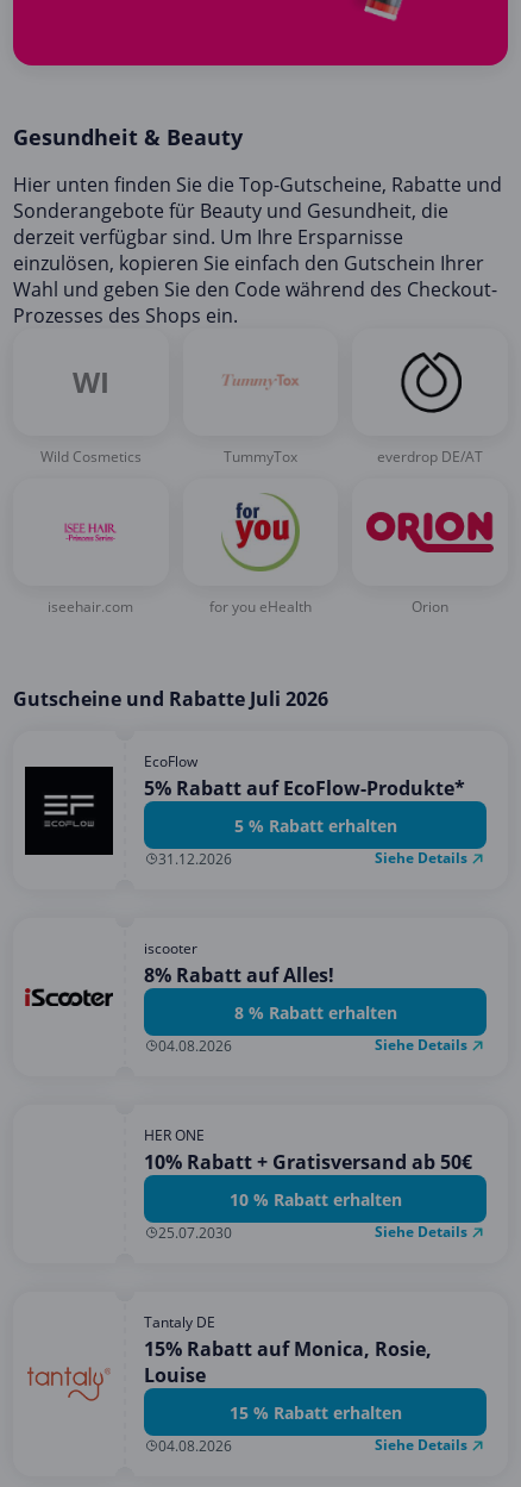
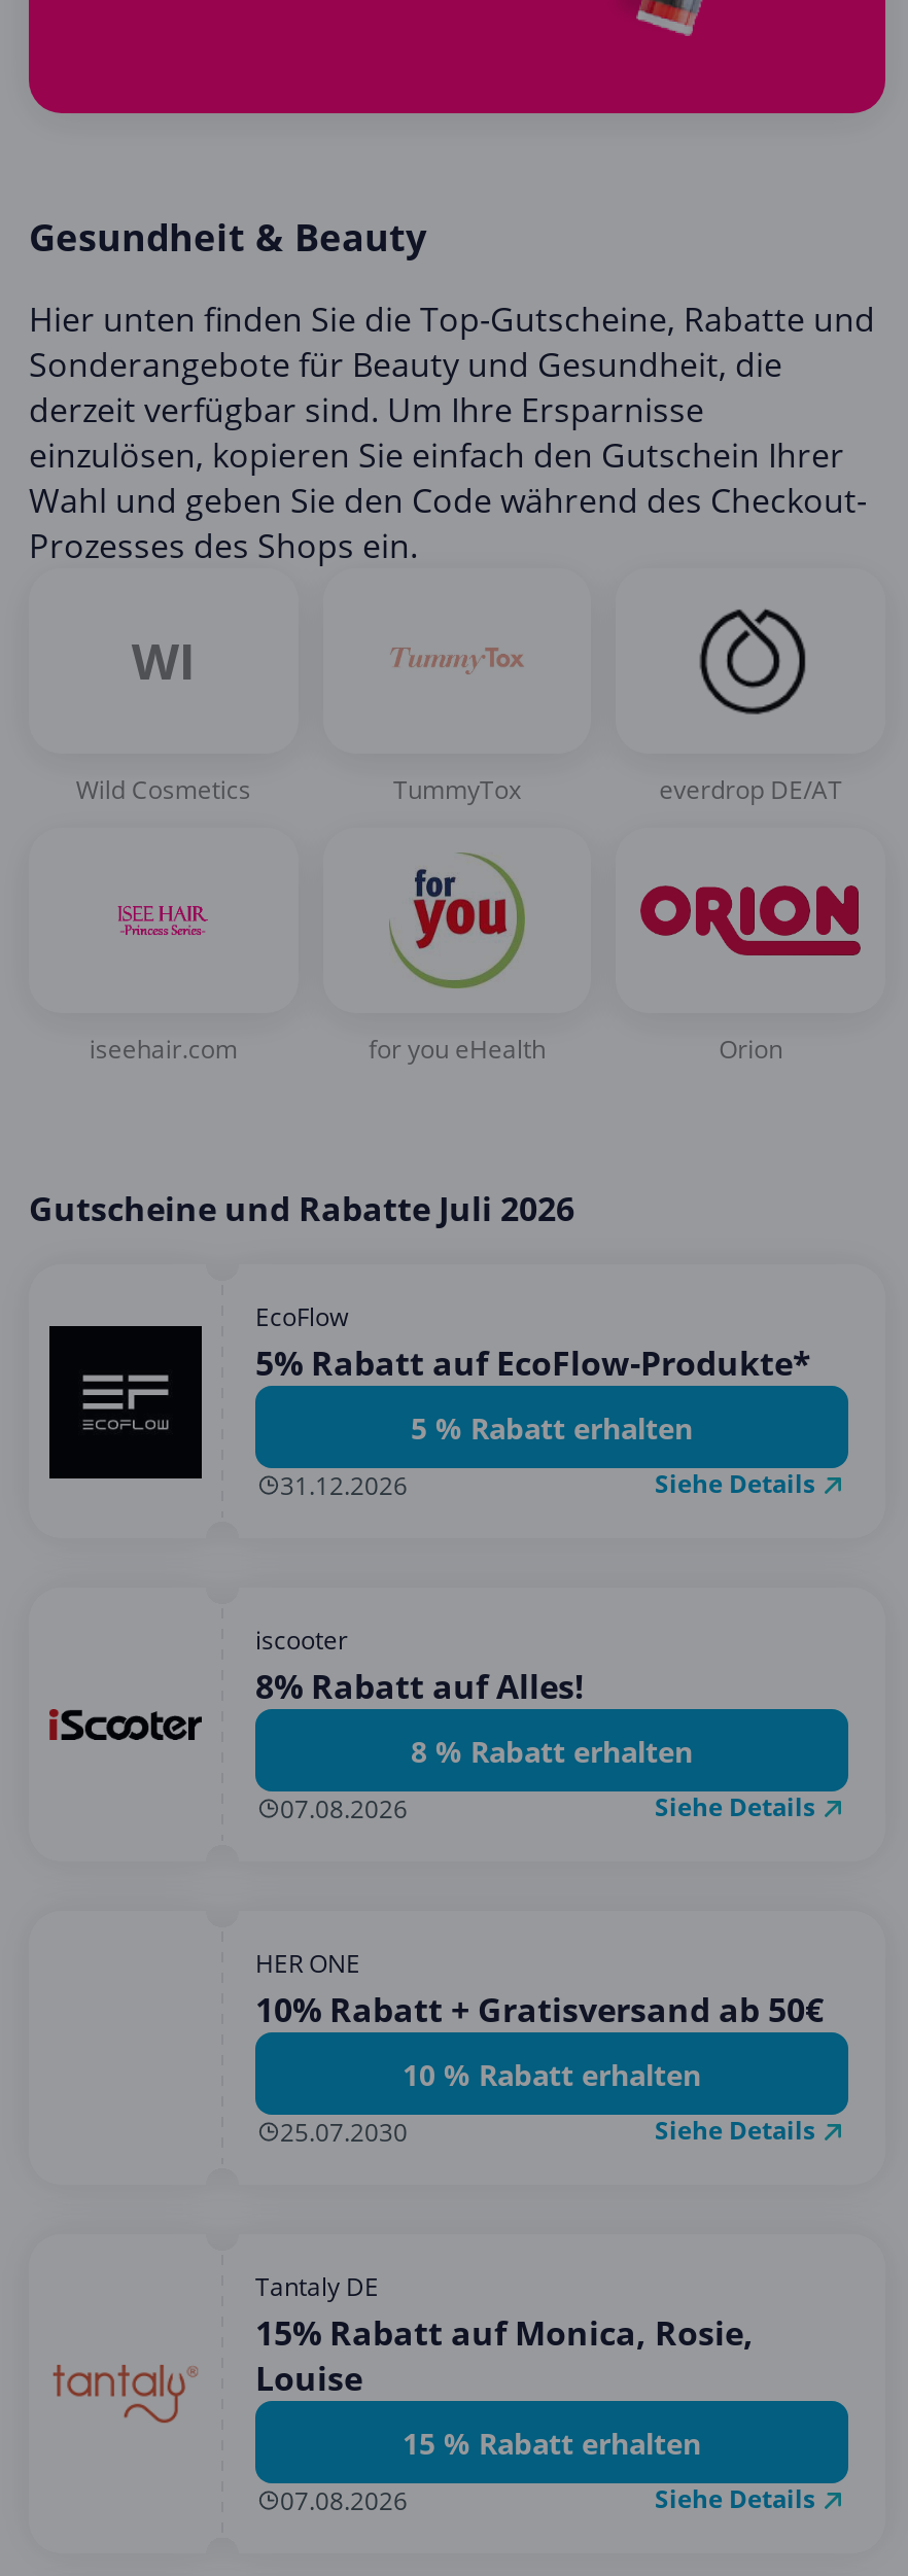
[158,1035,232,1055] 04.08.2026 -> [280,1790,408,1825] 07.08.2026
[158,1435,232,1455] 04.08.2026 -> [280,2482,408,2517] 07.08.2026

